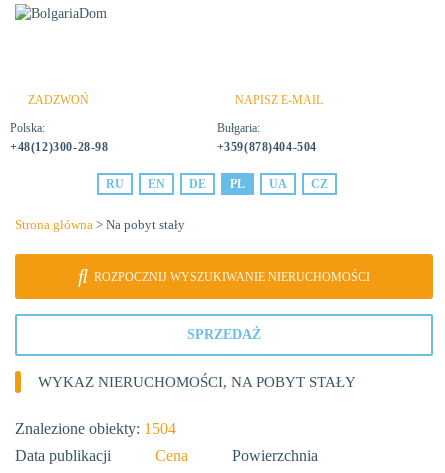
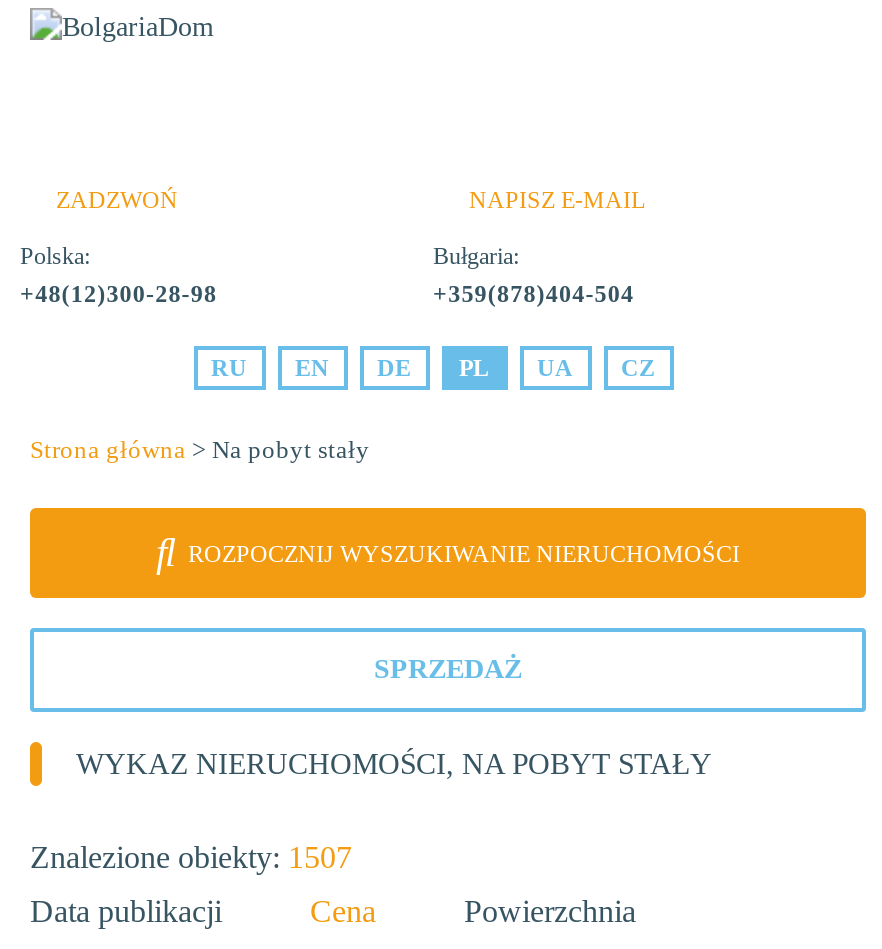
[15,420,176,437] Znalezione obiekty: 1504 -> [30,840,352,874] Znalezione obiekty: 1507

